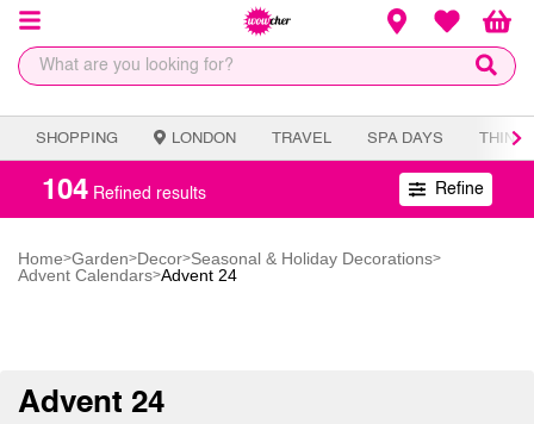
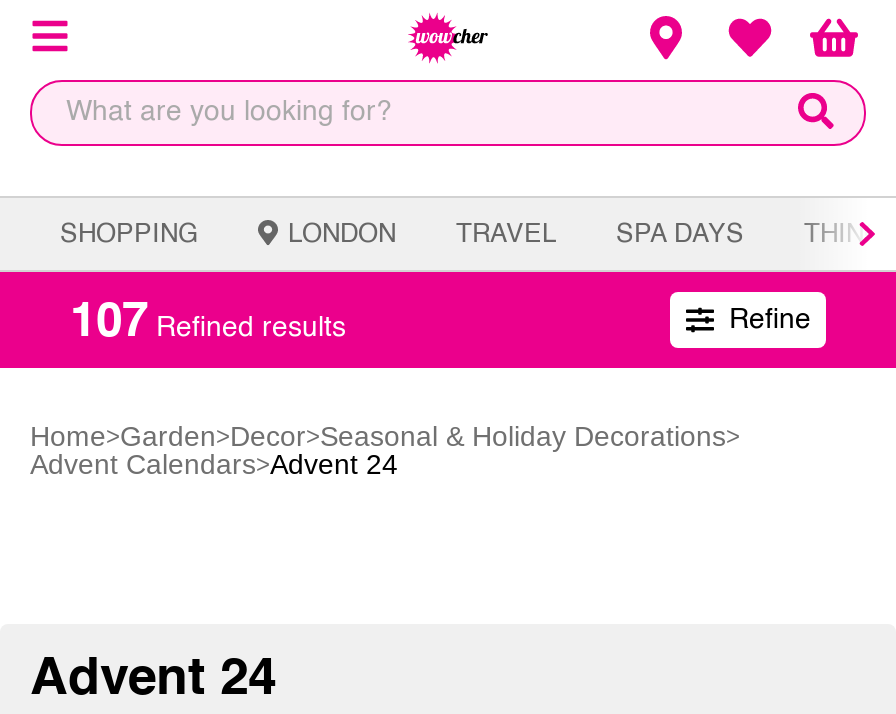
[42,177,206,206] 104 Refined results -> [70,300,346,348] 107 Refined results

